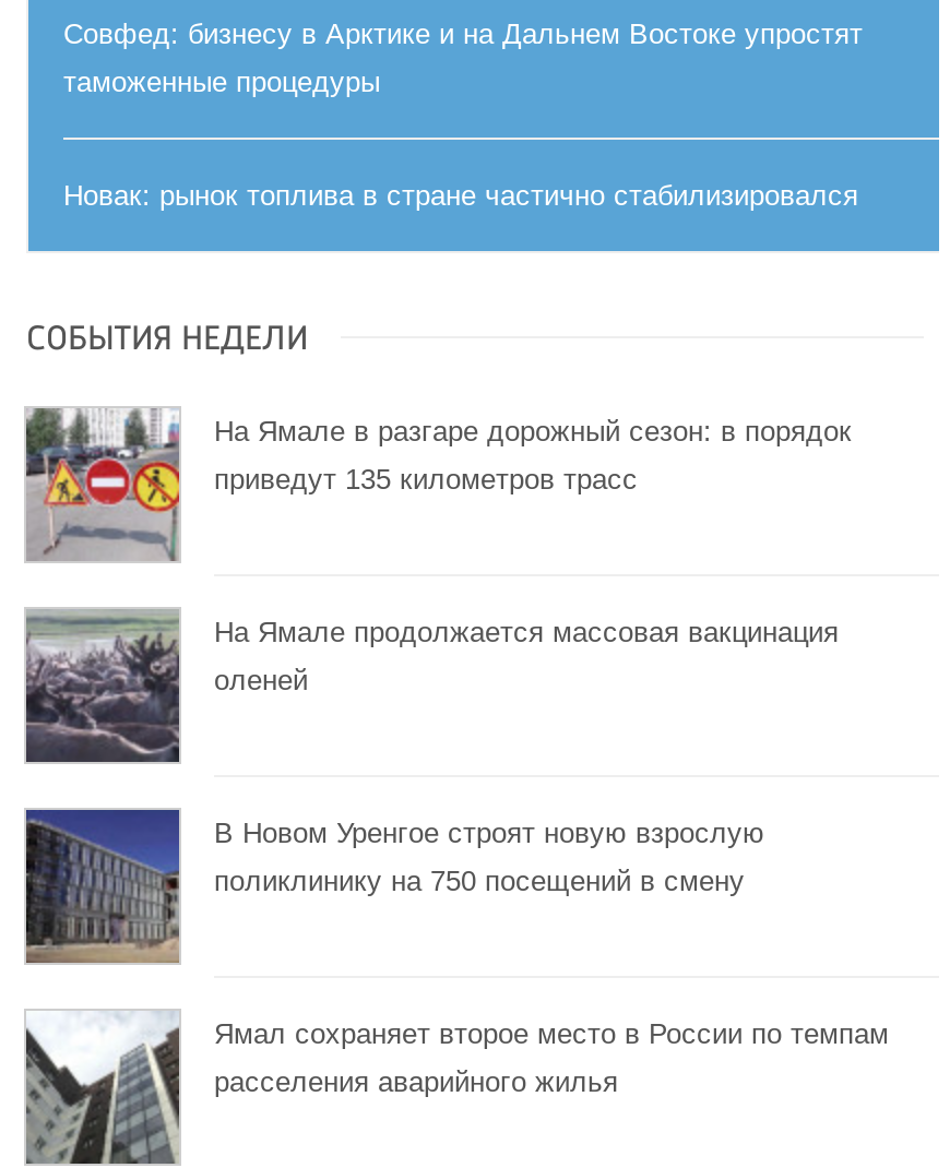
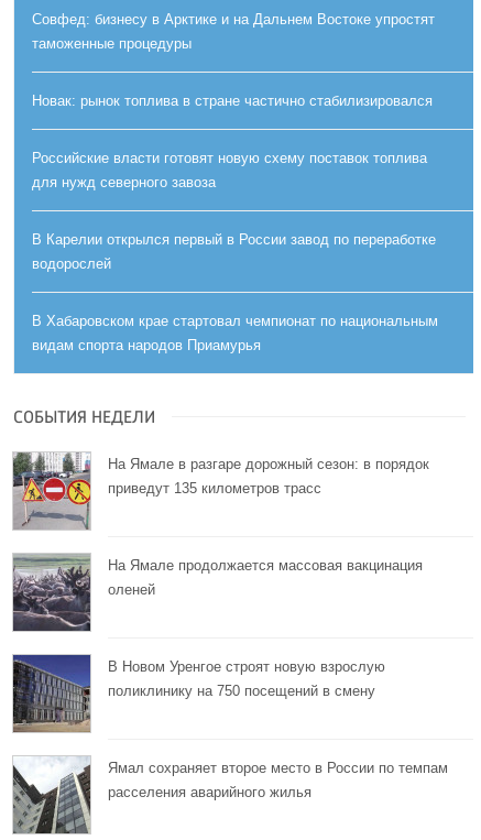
none -> [32,150,438,353] Российские власти готовят новую схему поставок топлива | для нужд северного завоза | В Карелии открылся первый в России завод по переработке | водорослей | В Хабаровском крае стартовал чемпионат по национальным | видам спорта народов Приамурья

